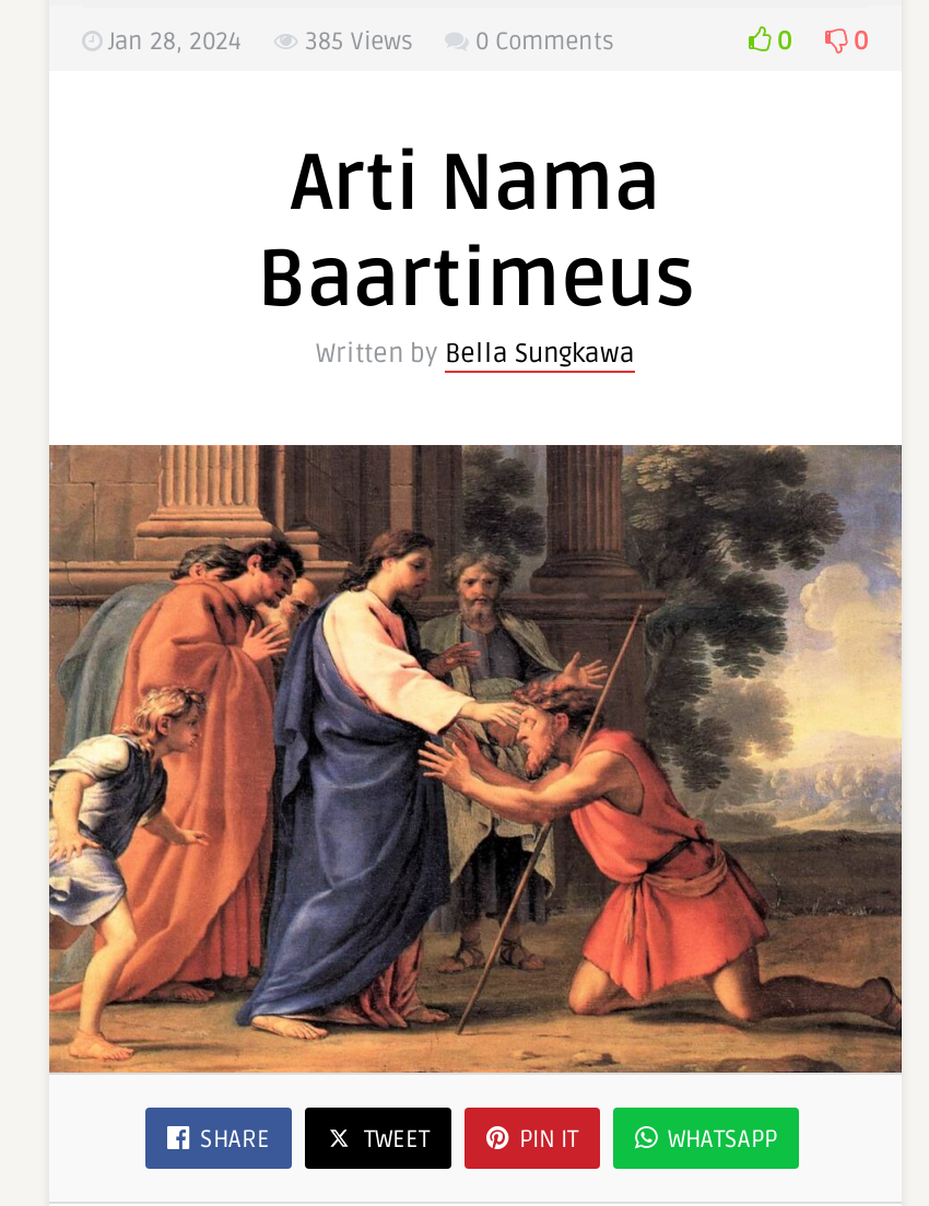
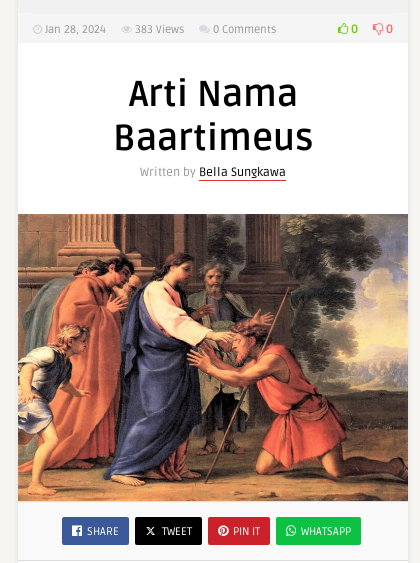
[102,27,412,56] Jan 28, 2024 385 Views -> [42,23,184,36] Jan 28, 2024 383 Views

